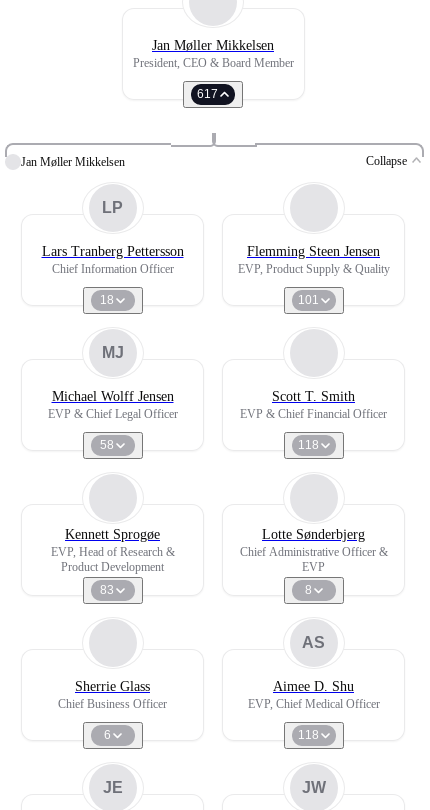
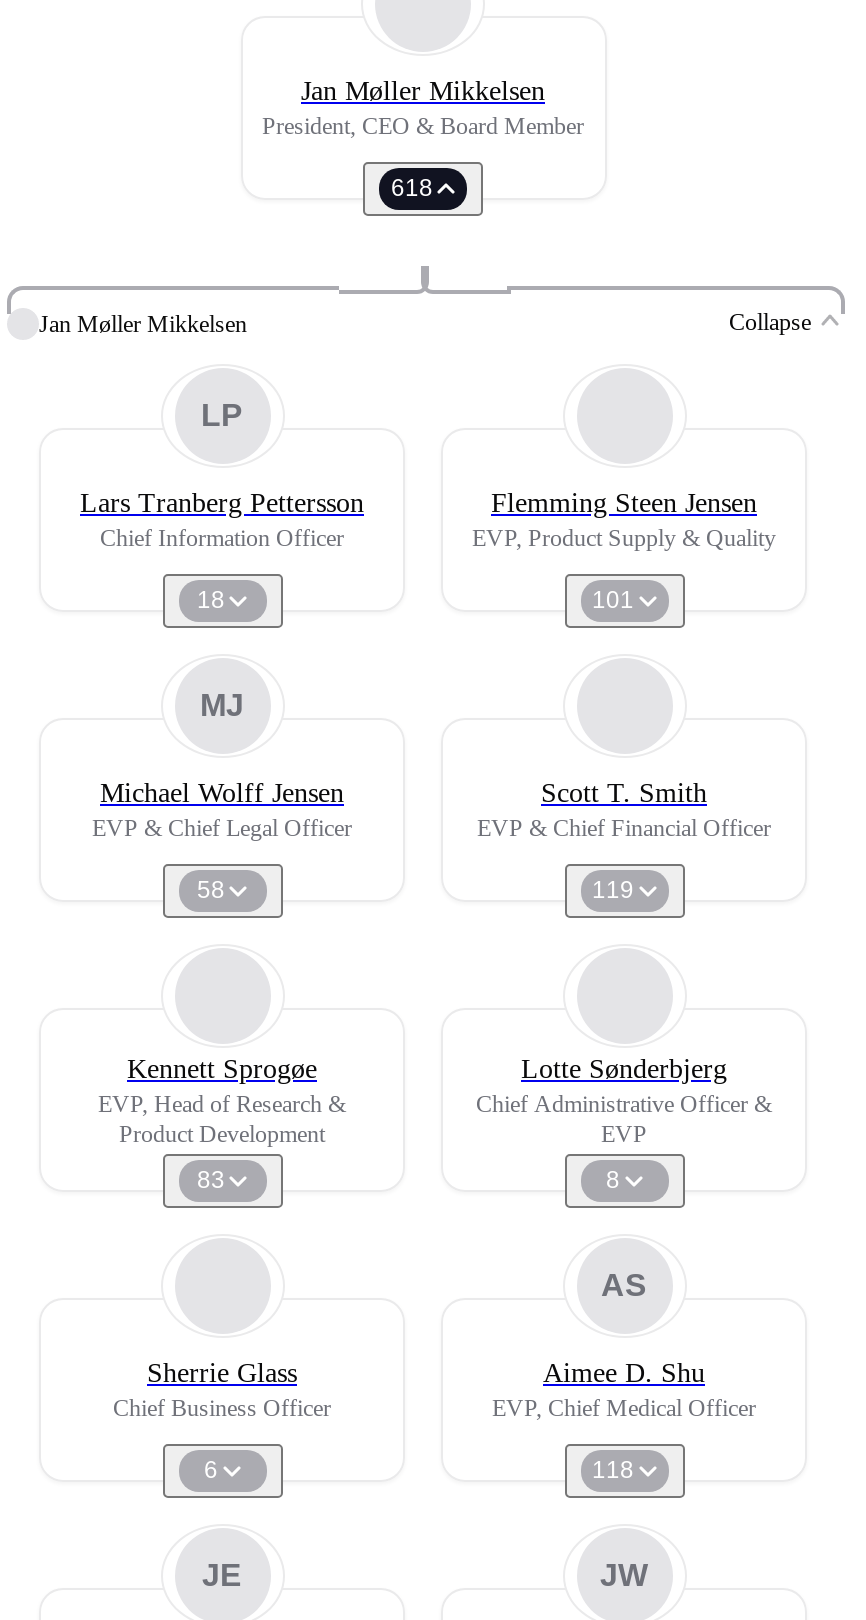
[197,87,218,101] 617 -> [391,174,433,202] 618
[297,438,318,452] 118 -> [592,876,634,904] 119

